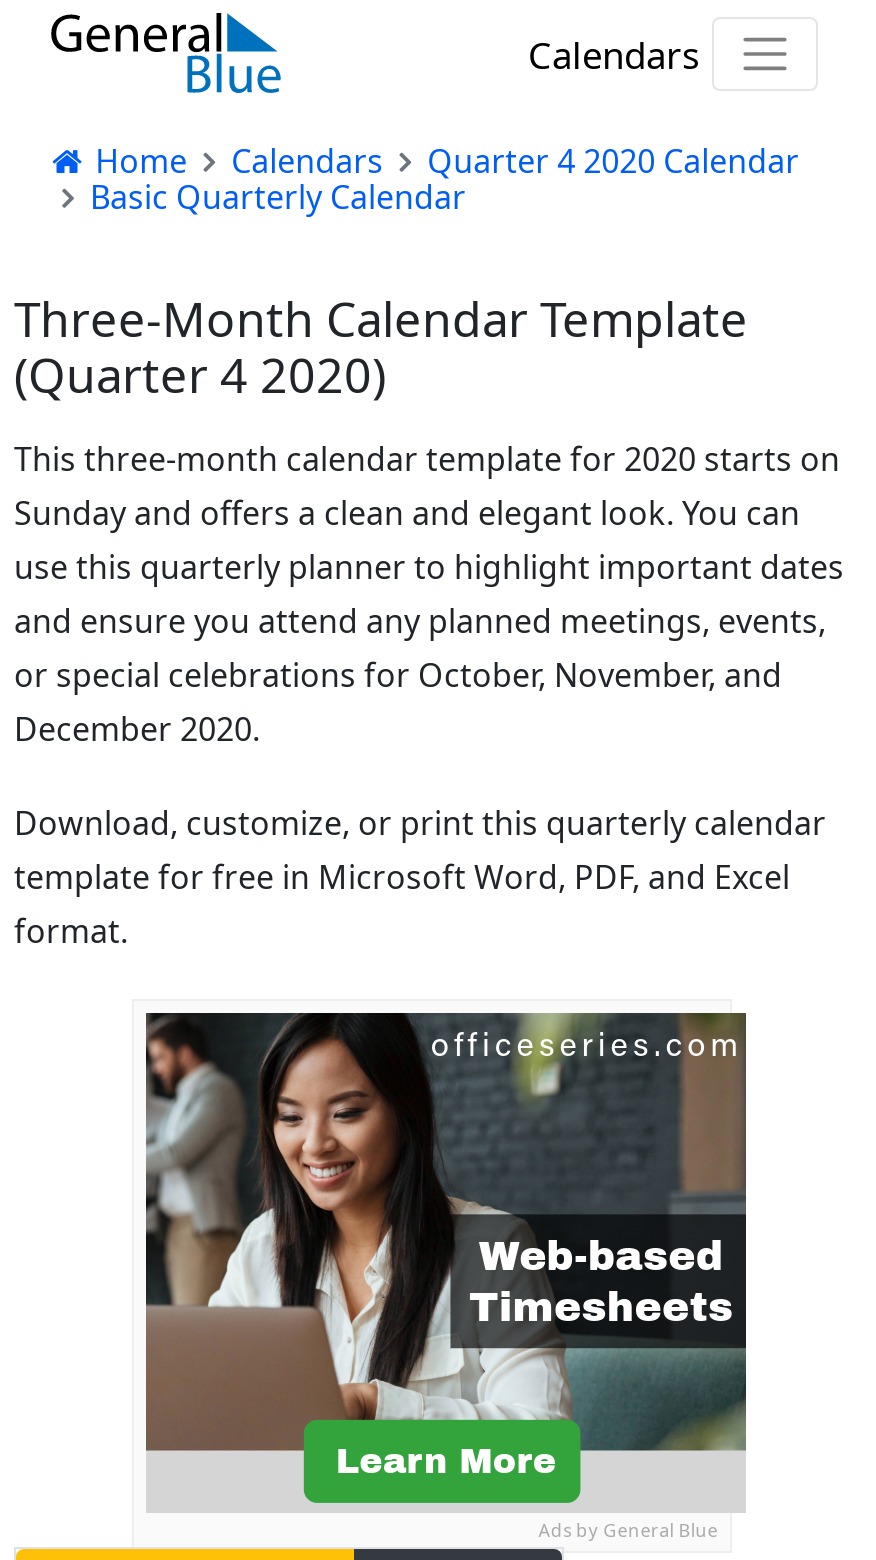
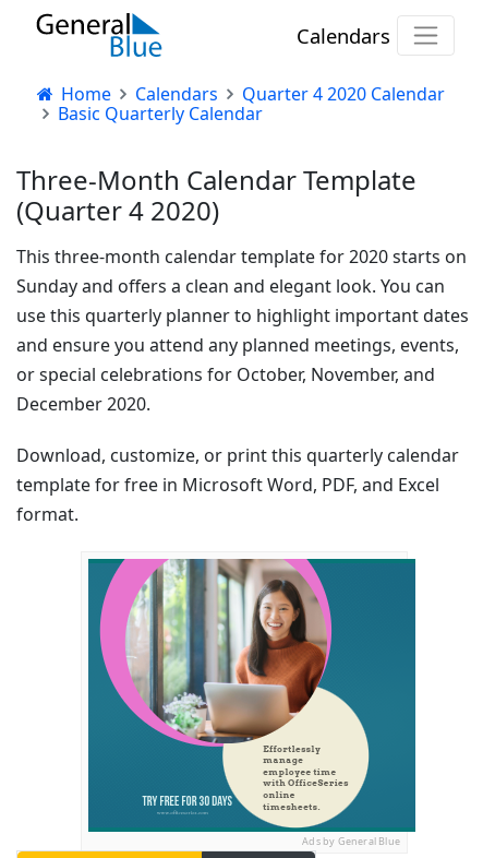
[144,1011,748,1513] [image] -> [87,558,416,833] [image]

